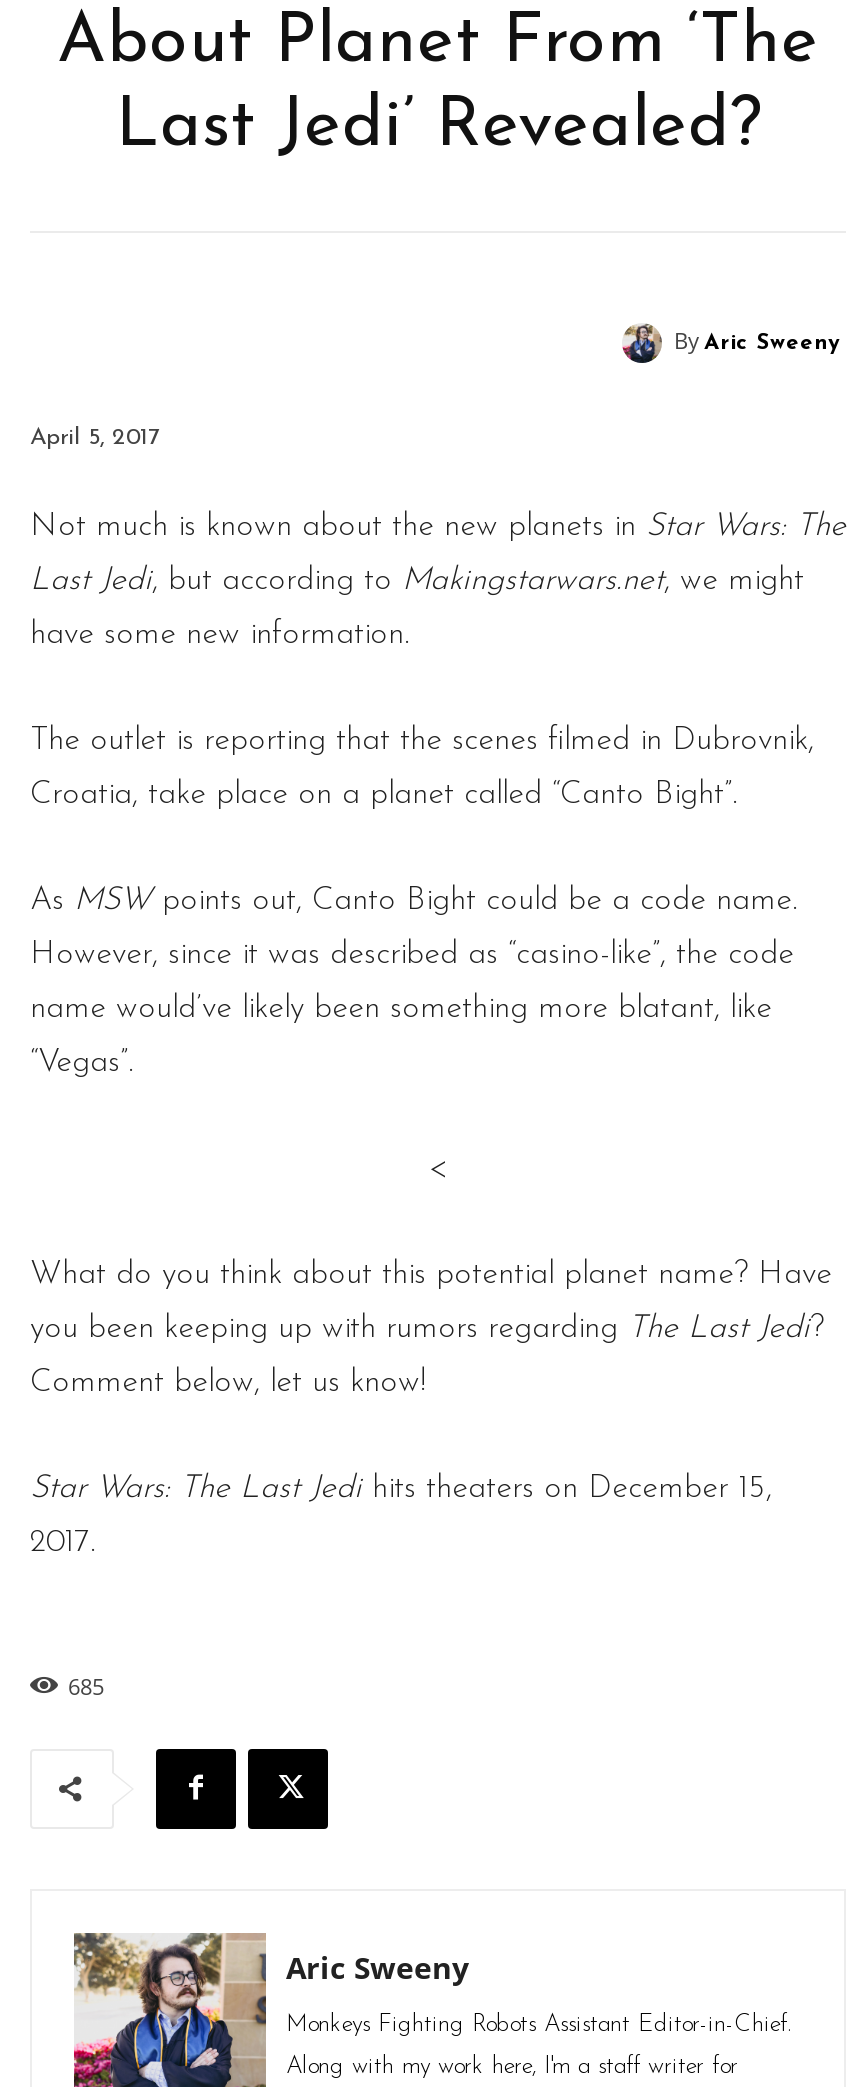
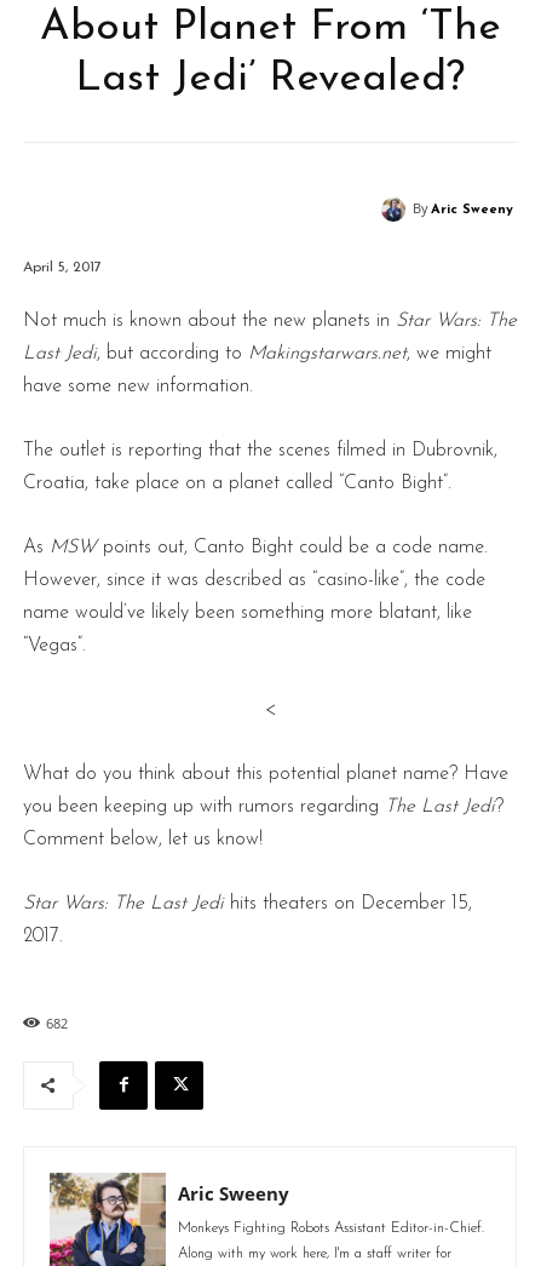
[68,1671,104,1701] 685 -> [46,1014,68,1032] 682

